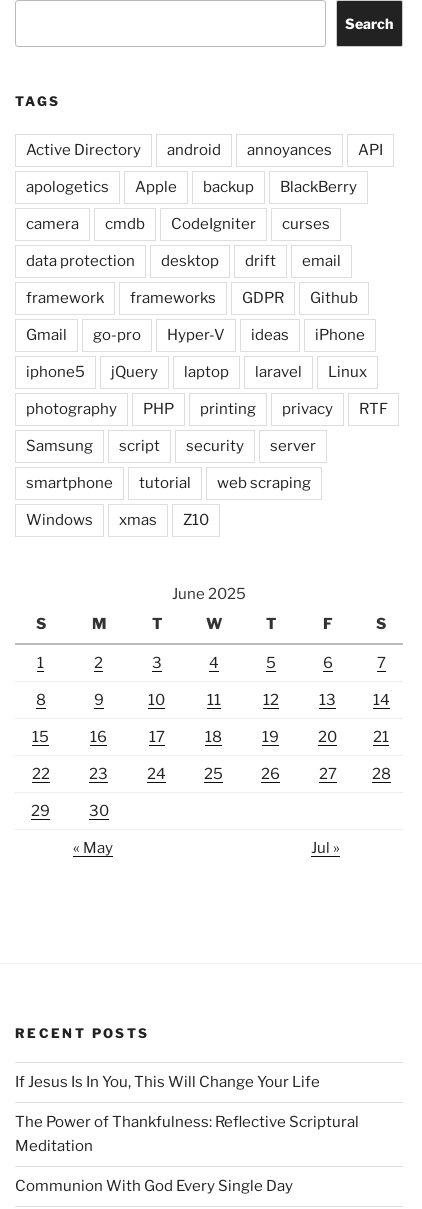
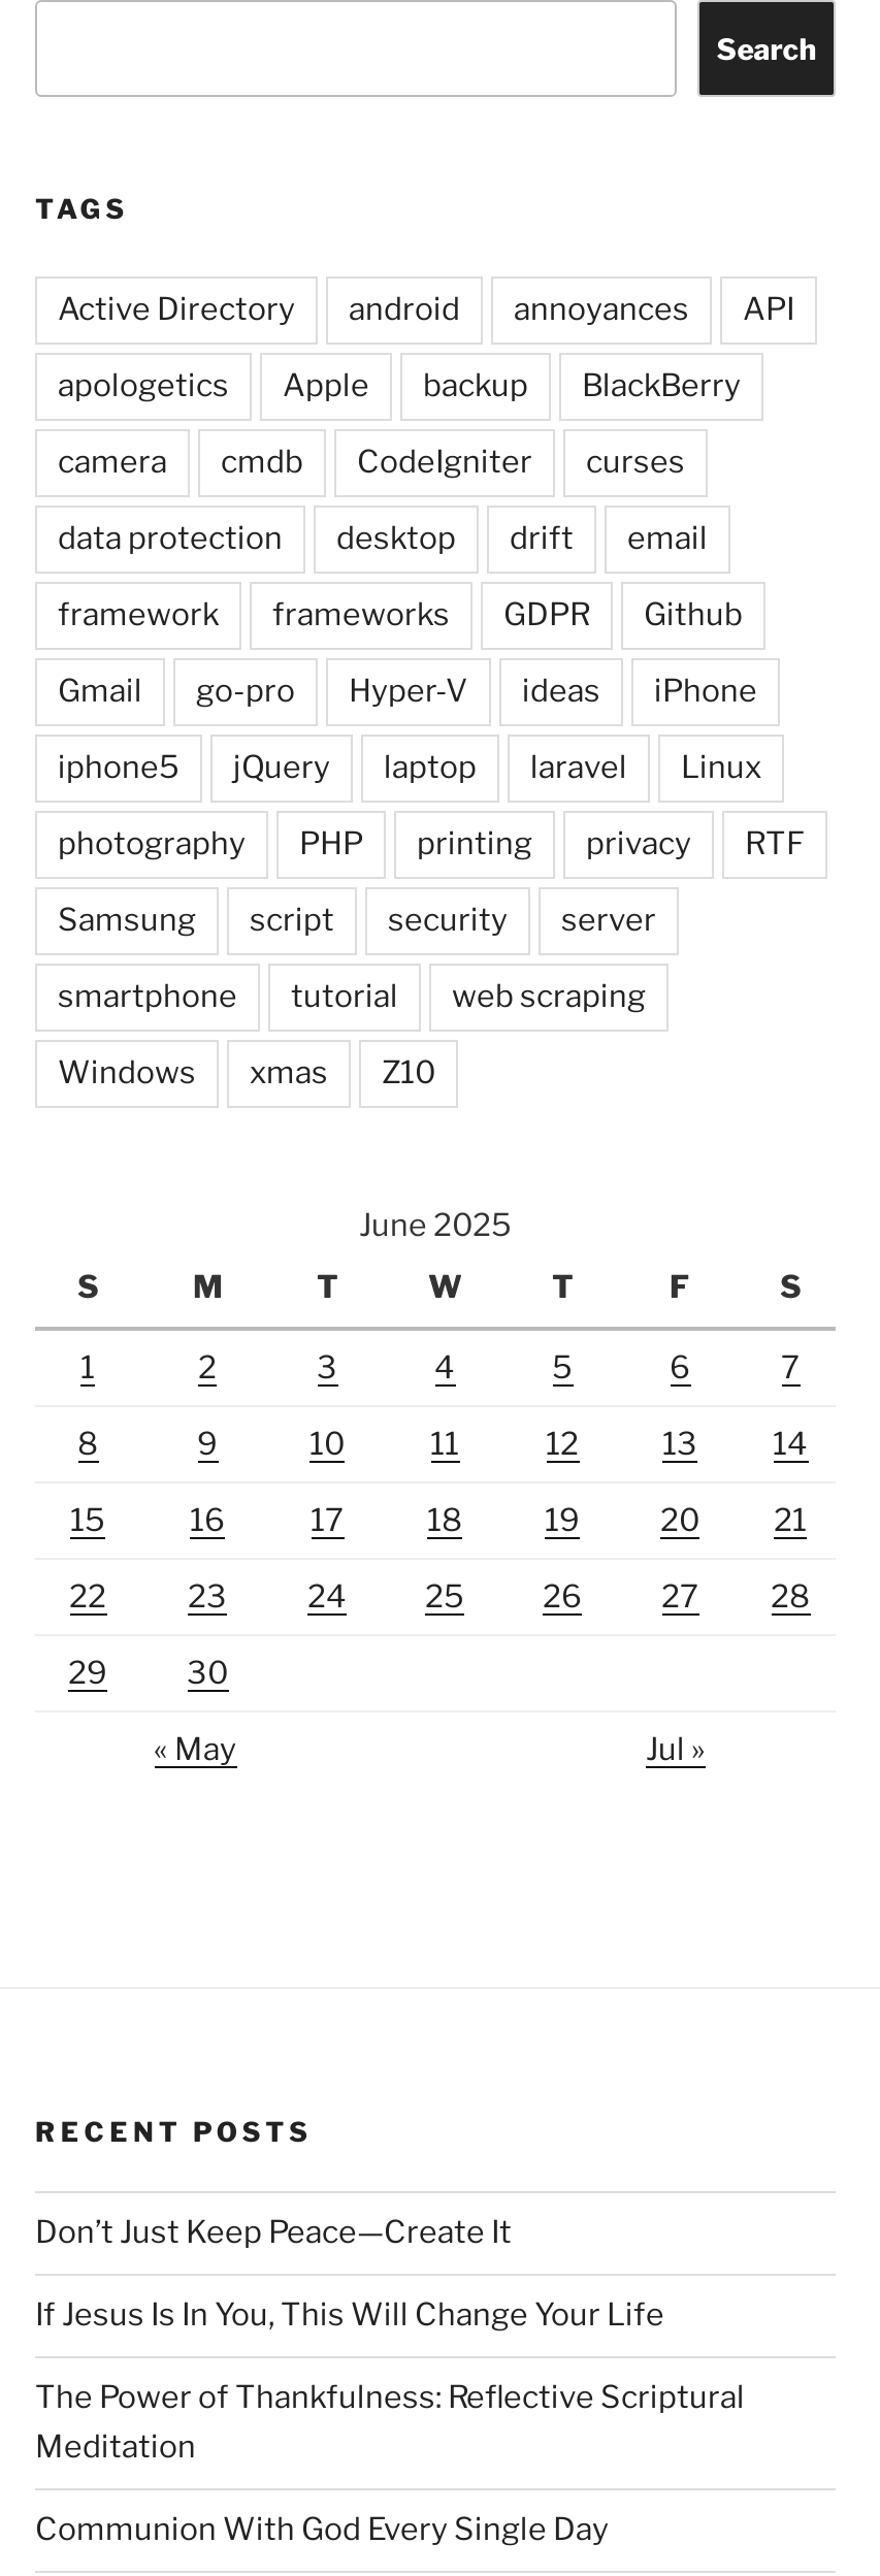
none -> [35,2214,512,2251] Don’t Just Keep Peace—Create It

